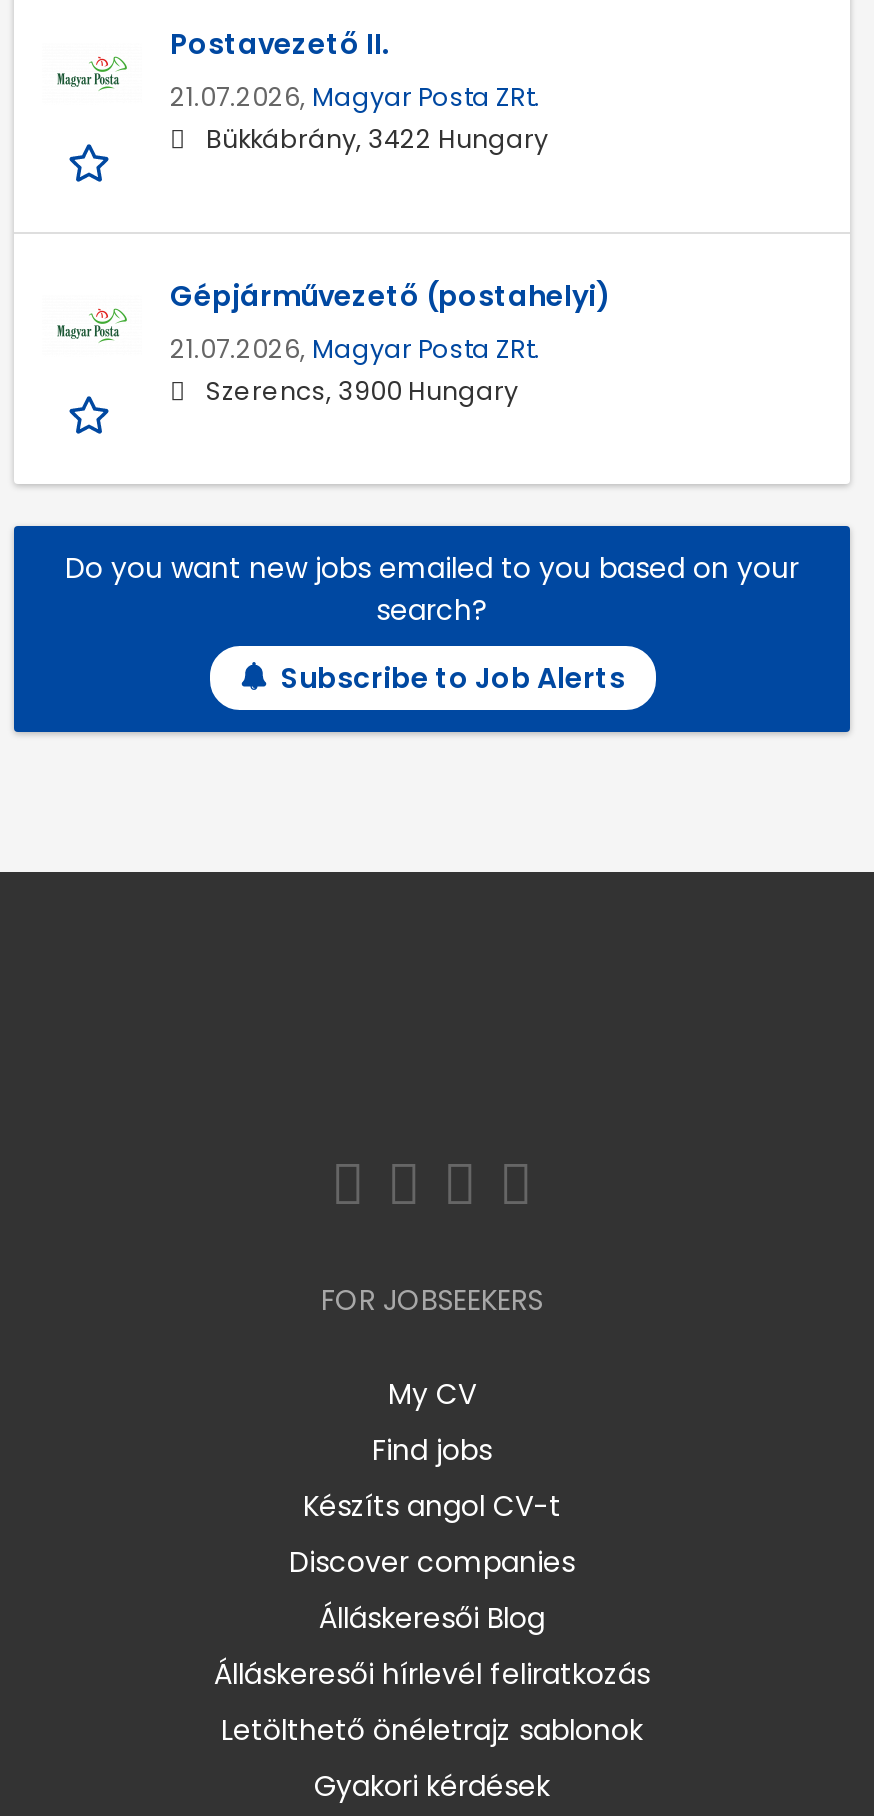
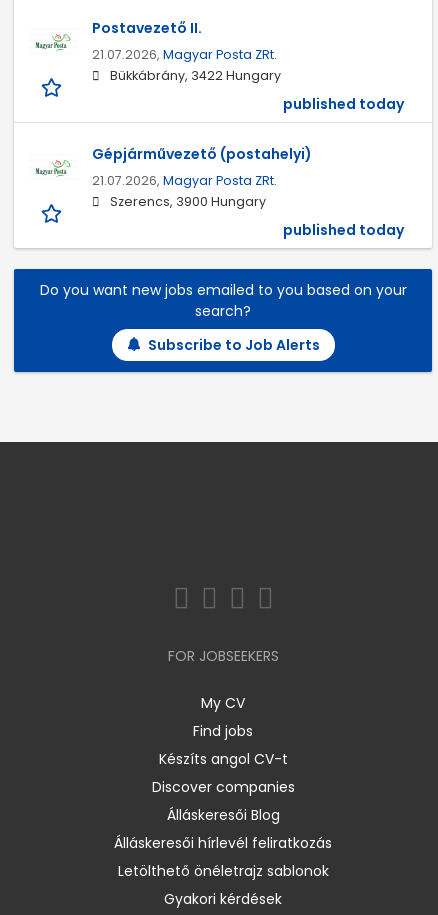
none -> [283,94,404,114] published today
none -> [283,220,404,240] published today

